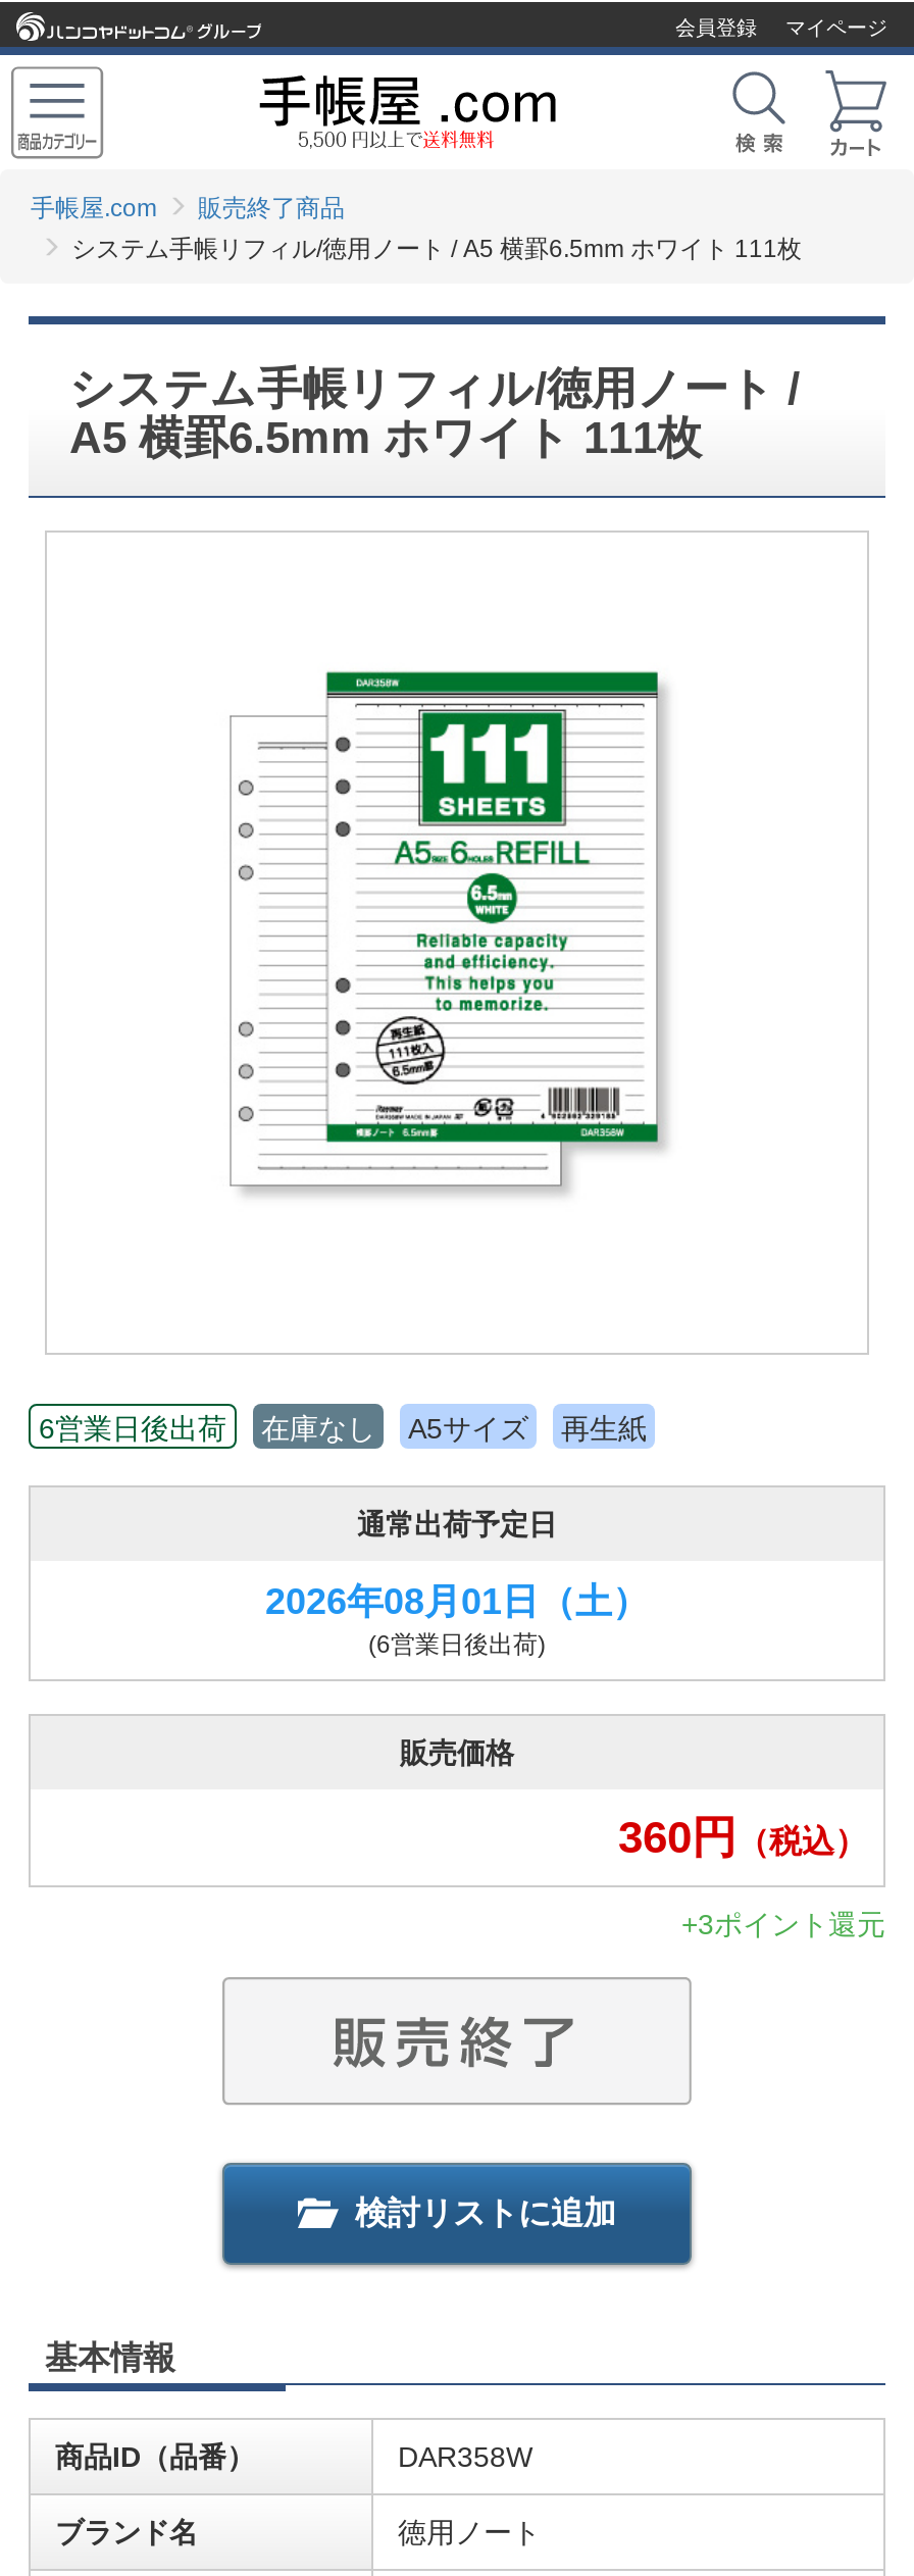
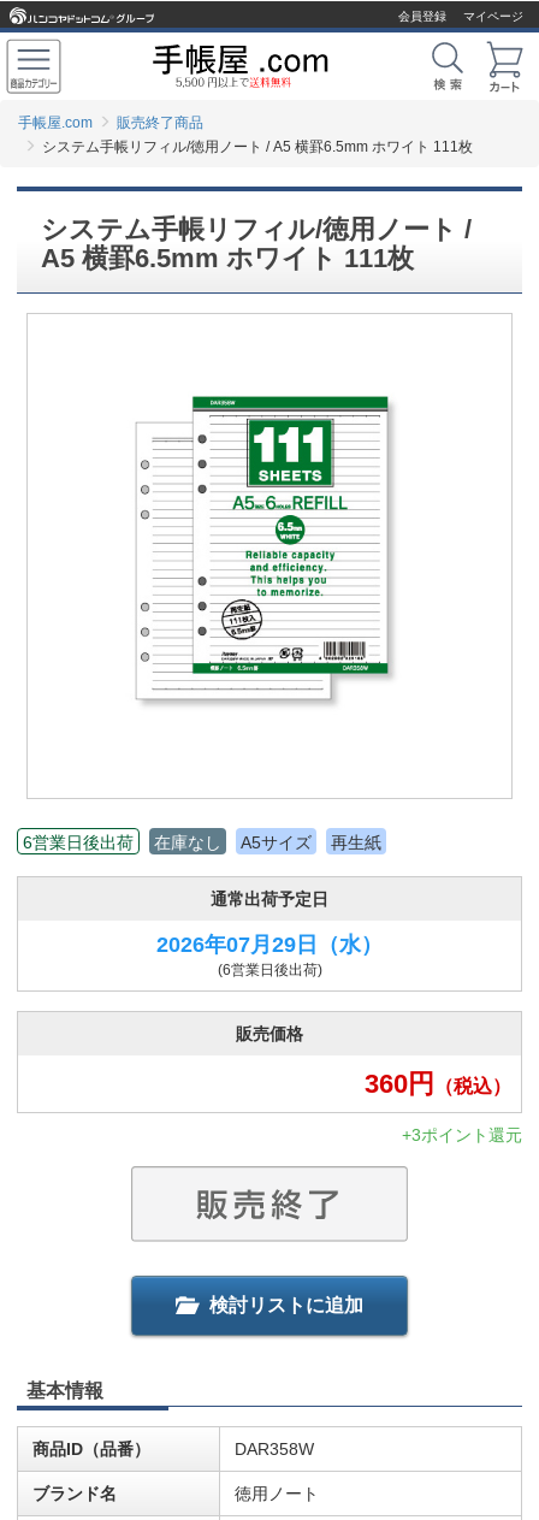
[265,1581,649,1622] 2026年08月01日（土） -> [156,933,383,957] 2026年07月29日（水）

